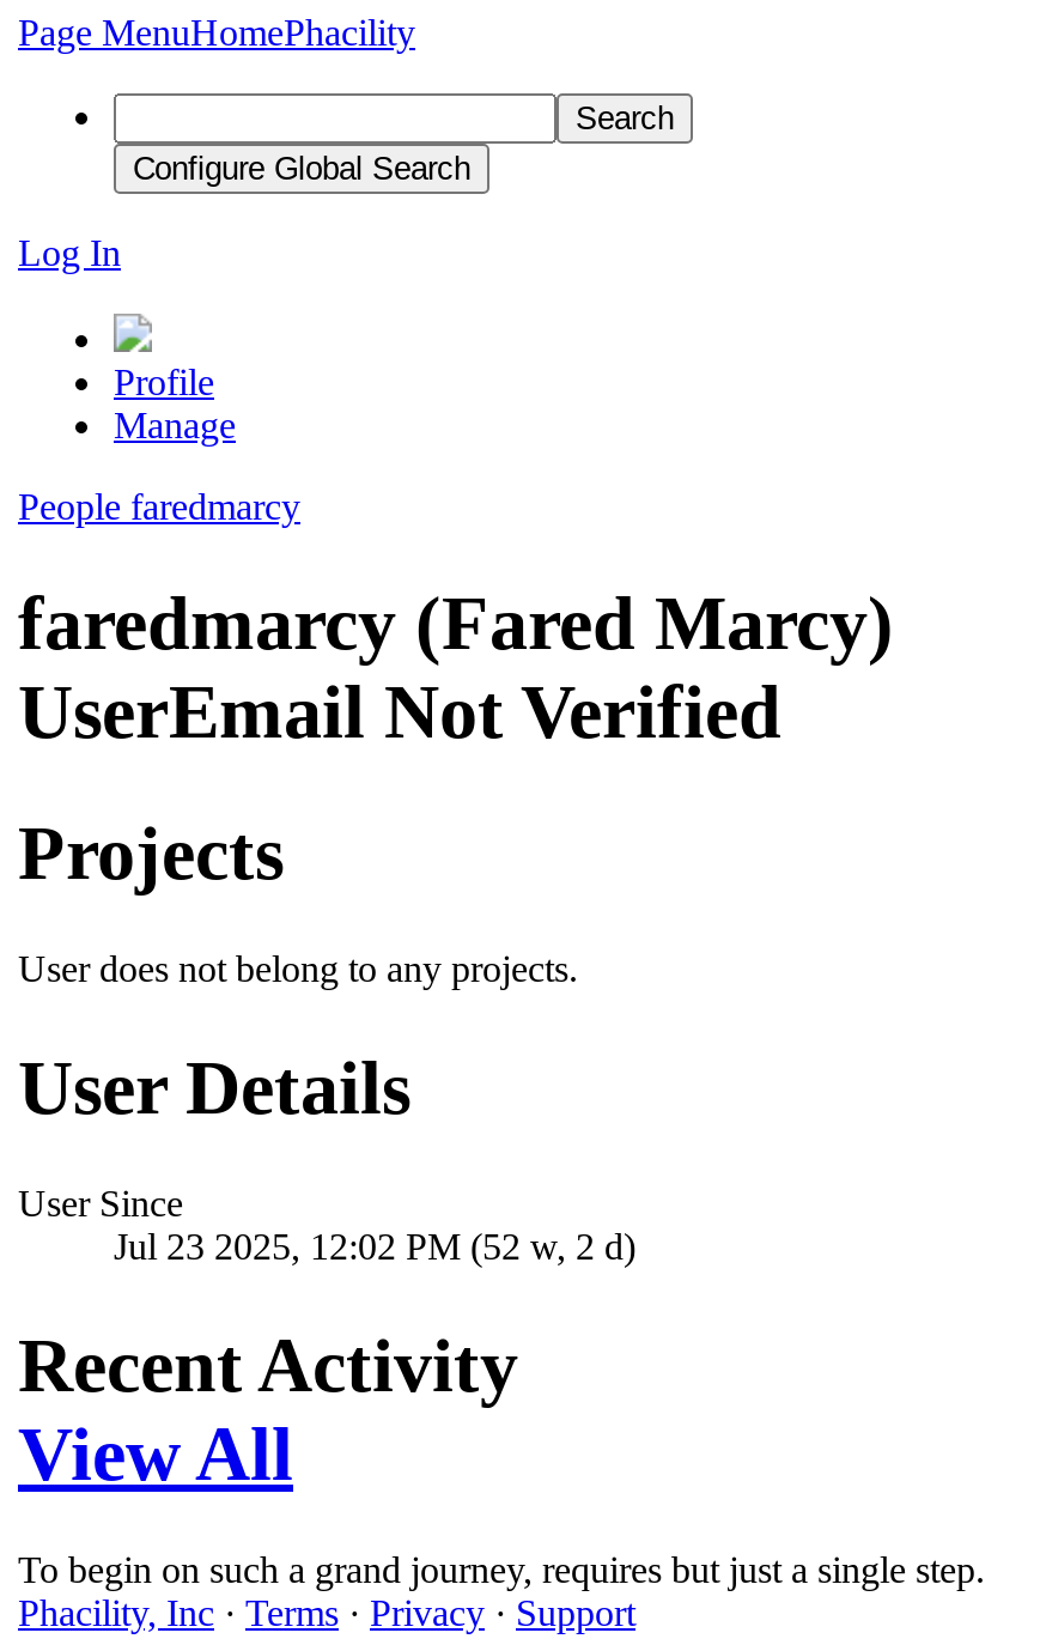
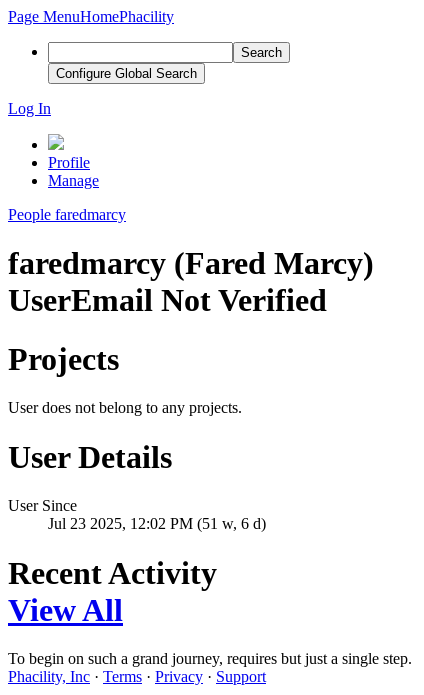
[114,1226,635,1267] Jul 23 2025, 12:02 PM (52 w, 2 d) -> [48,515,266,532] Jul 23 2025, 12:02 PM (51 w, 6 d)

